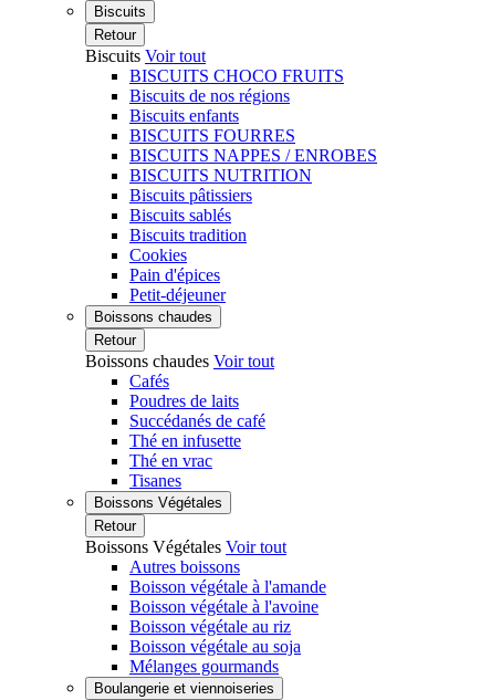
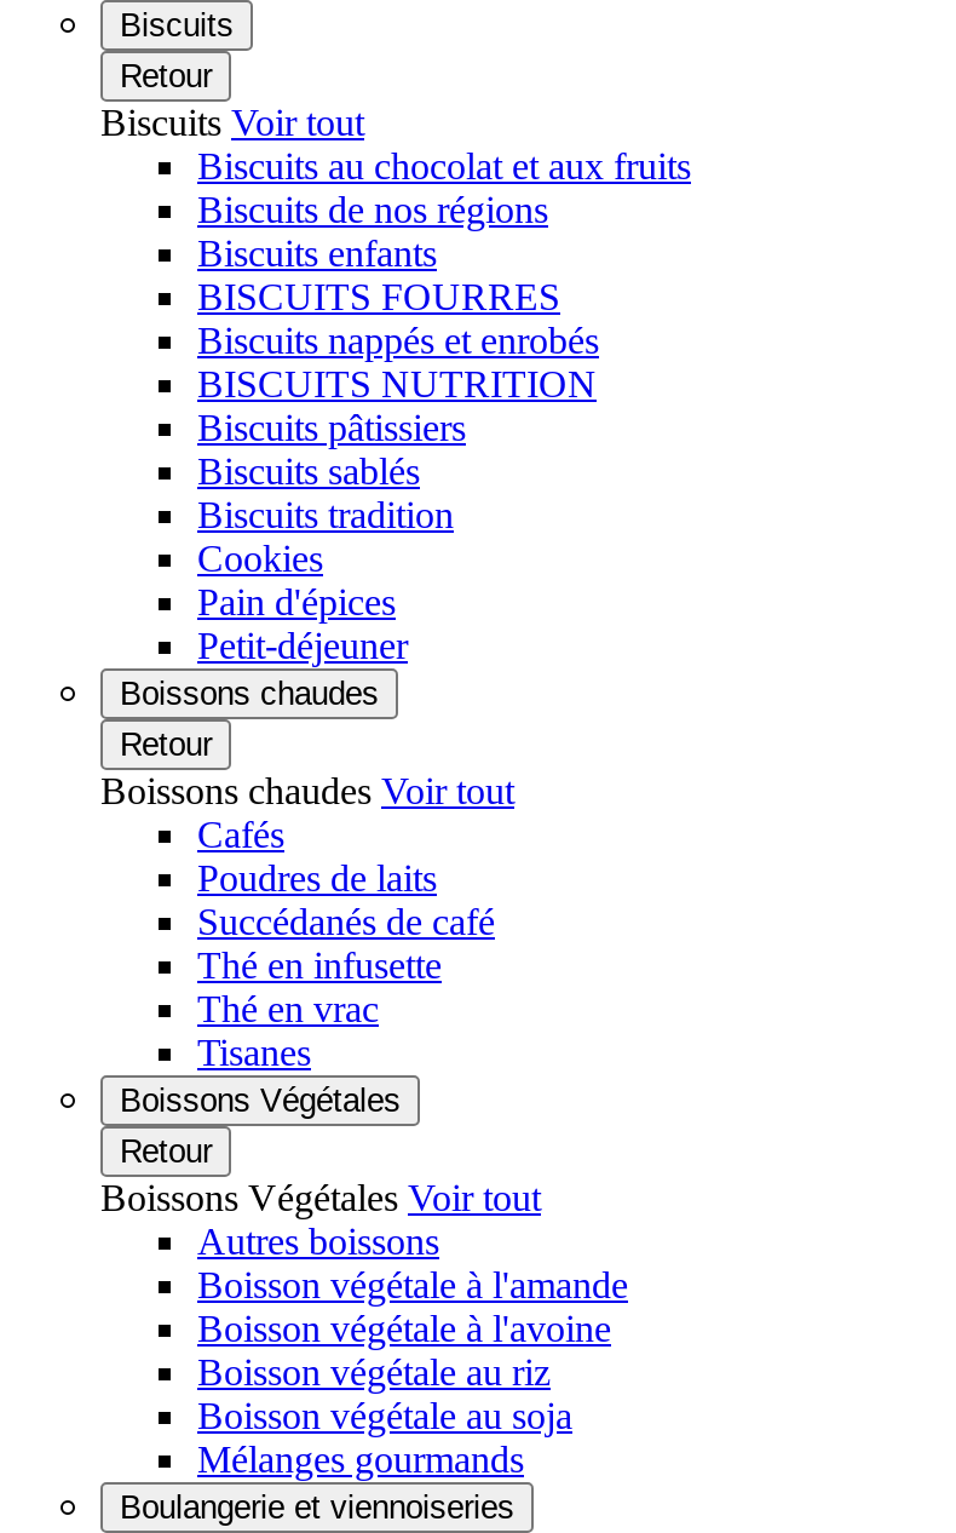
[129,66,344,85] BISCUITS CHOCO FRUITS -> [197,145,691,186] Biscuits au chocolat et aux fruits
[129,146,377,165] BISCUITS NAPPES / ENROBES -> [197,320,599,361] Biscuits nappés et enrobés

